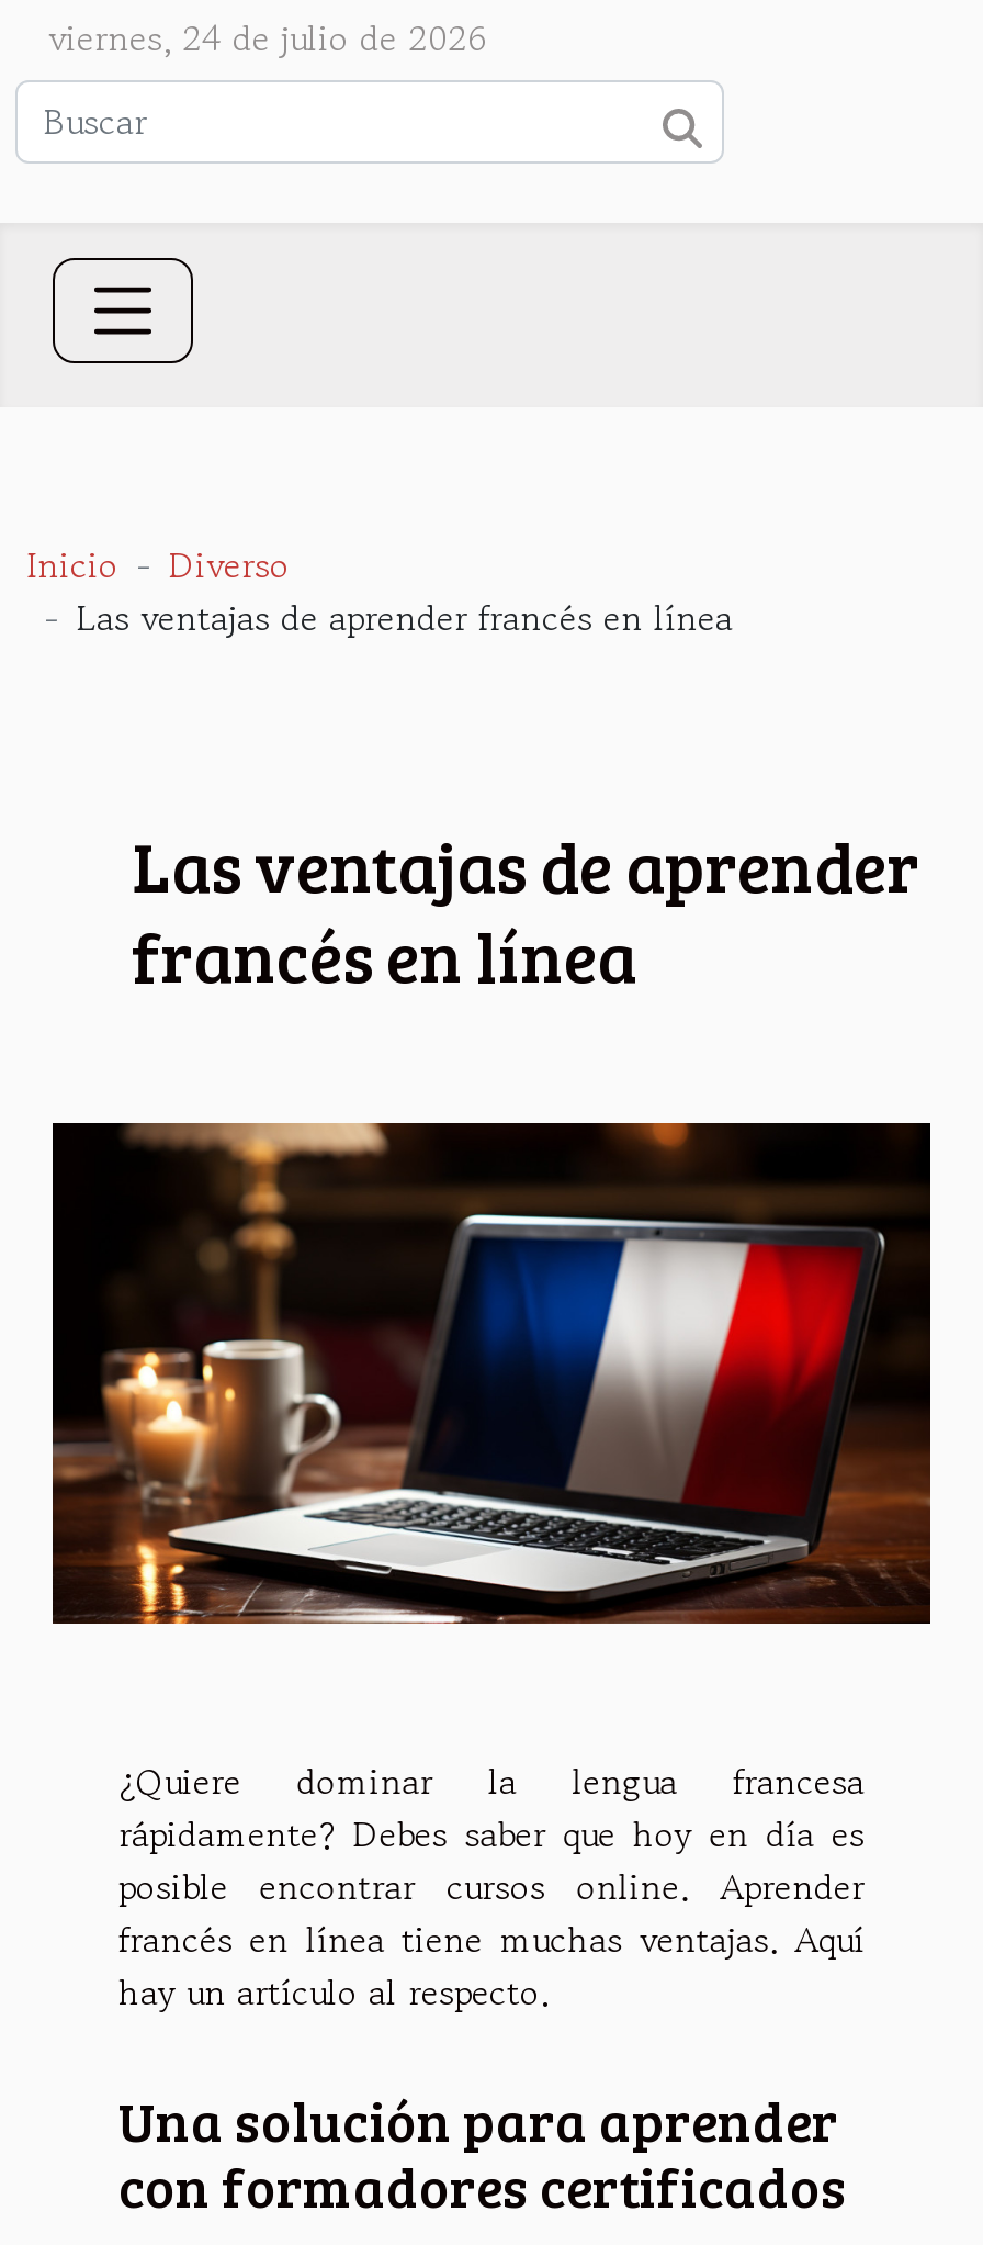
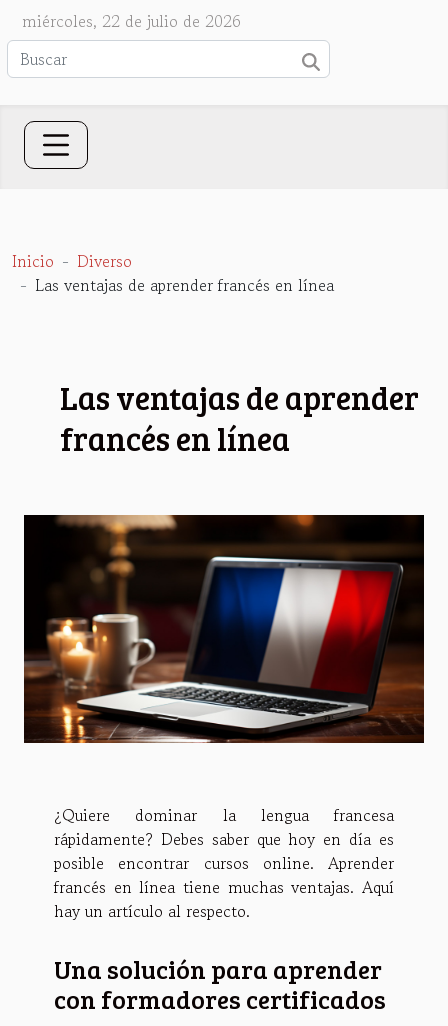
[48,12,487,65] viernes, 24 de julio de 2026 -> [22,9,241,33] miércoles, 22 de julio de 2026

